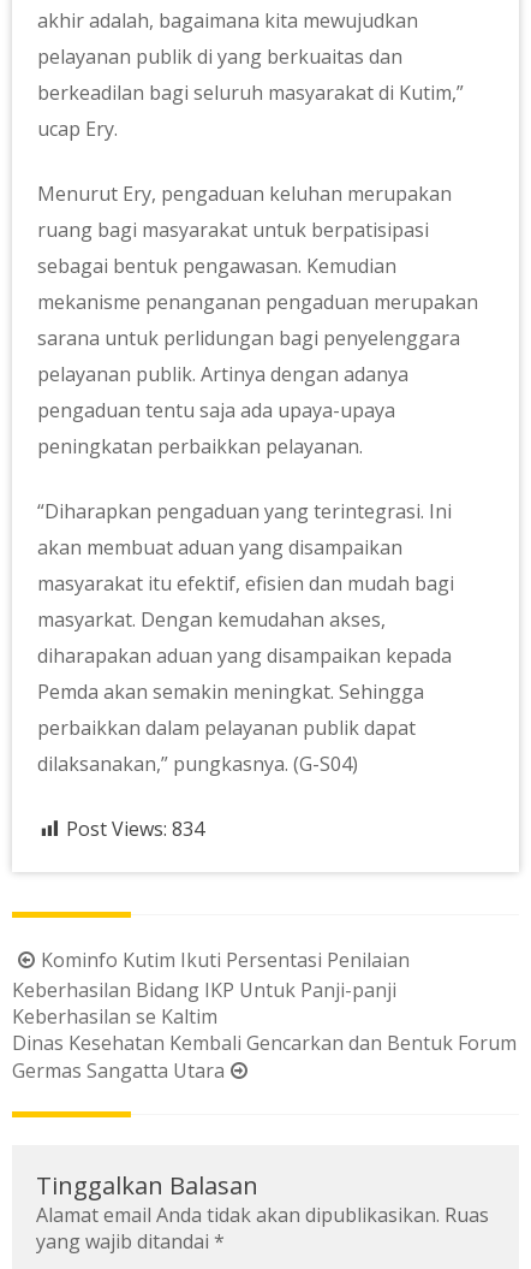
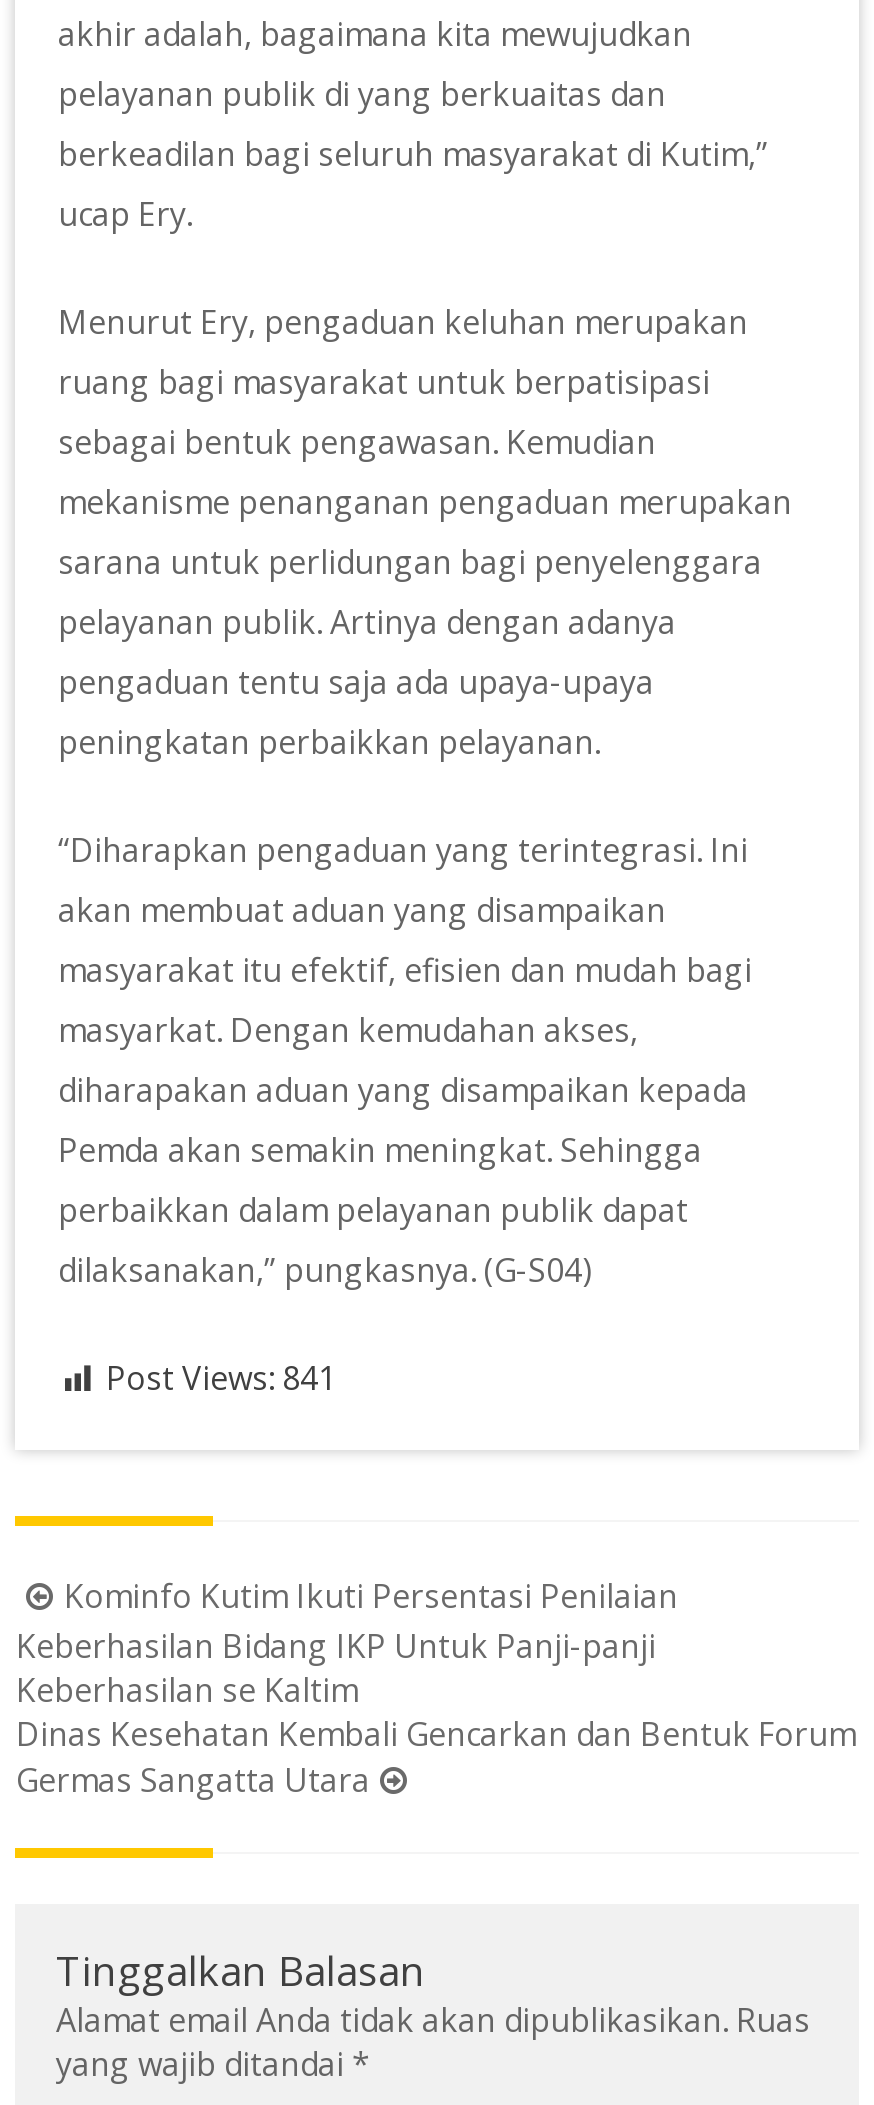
[67,815,205,842] Post Views: 834 -> [106,1356,336,1400] Post Views: 841

